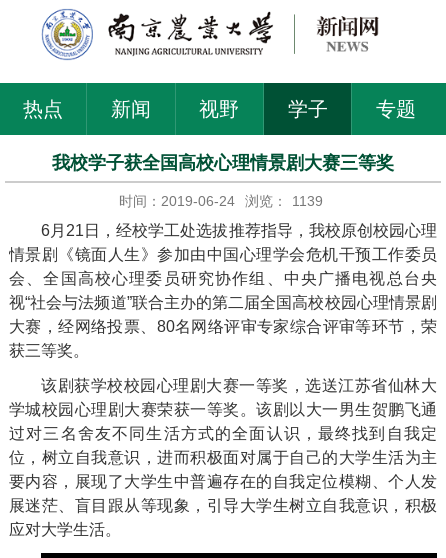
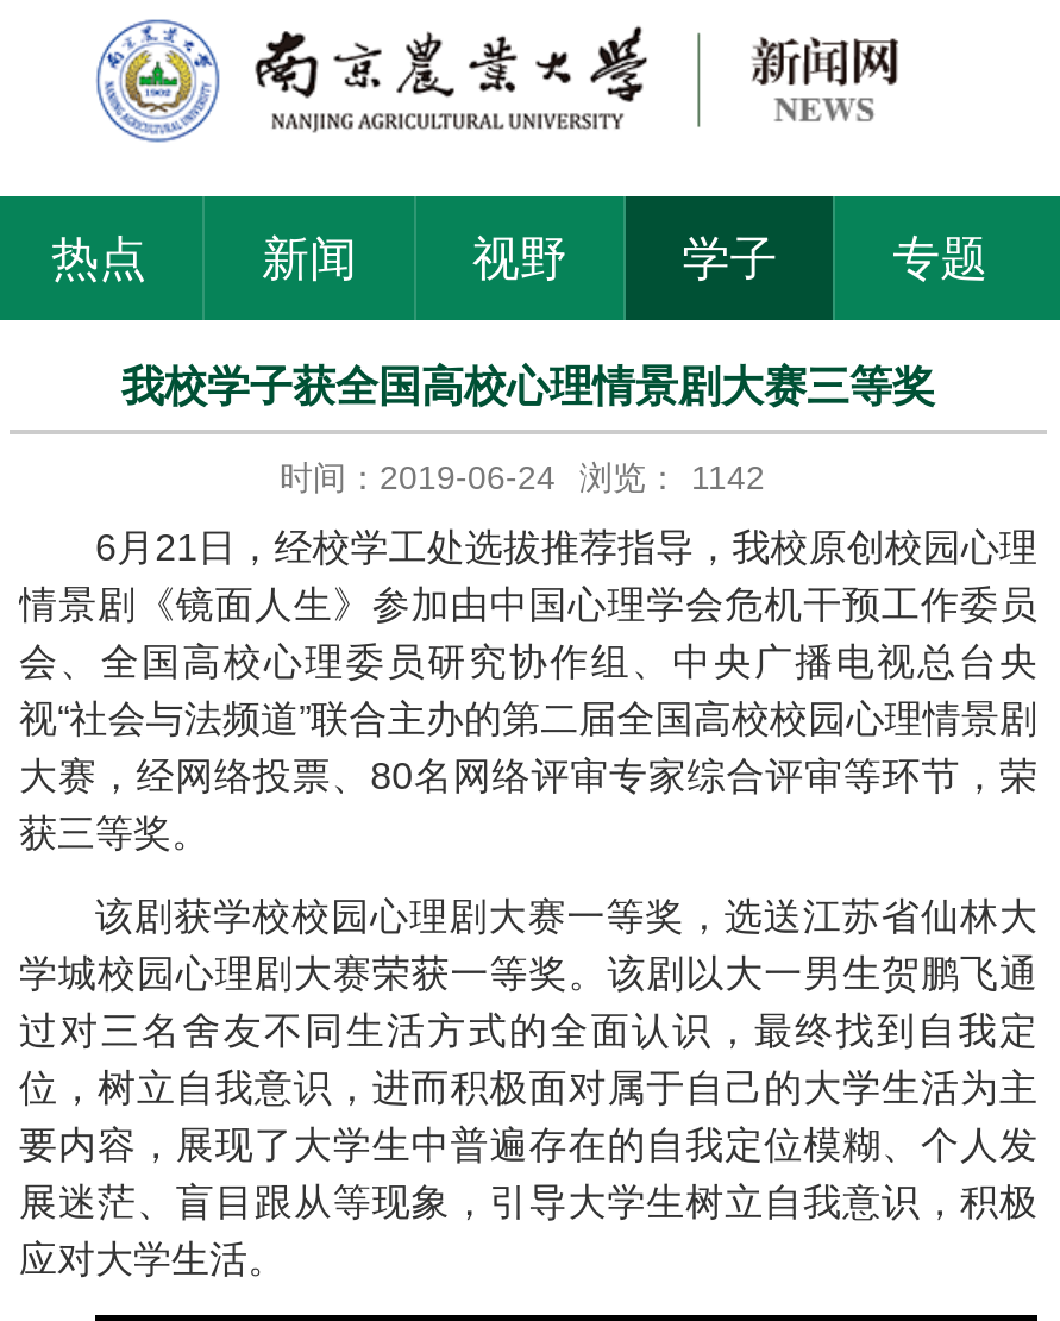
[118,193,322,209] 时间：2019-06-24 浏览： 1139 -> [280,458,765,496] 时间：2019-06-24 浏览： 1142

